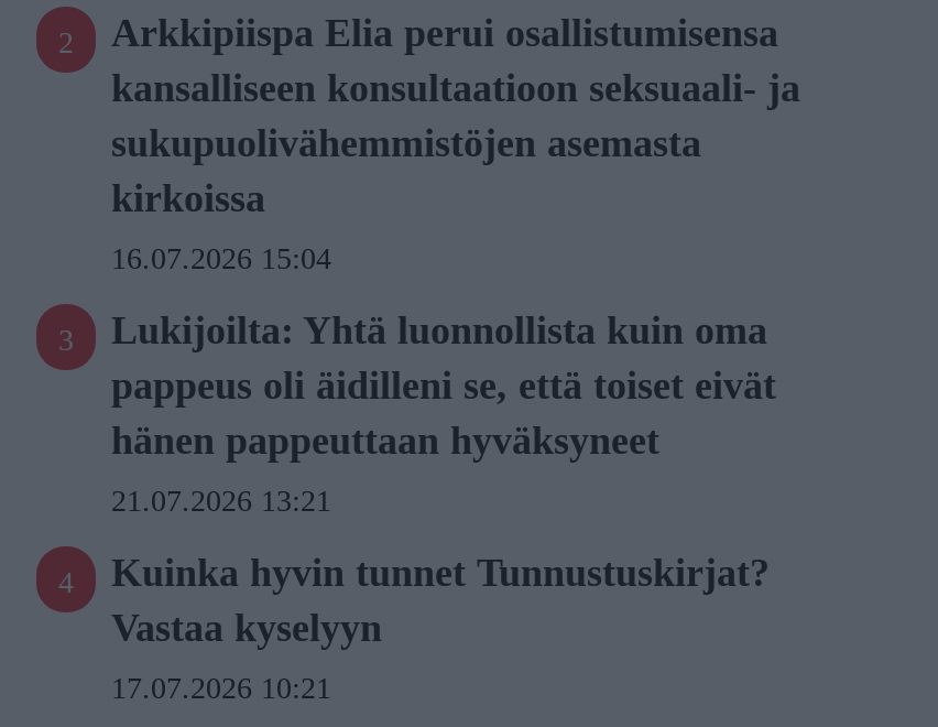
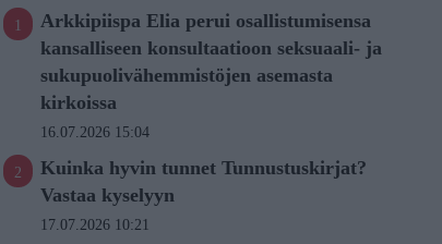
[111,308,776,517] Lukijoilta: Yhtä luonnollista kuin oma | pappeus oli äidilleni se, että toiset eivät | hänen pappeuttaan hyväksyneet | 21.07.2026 13:21 -> none

